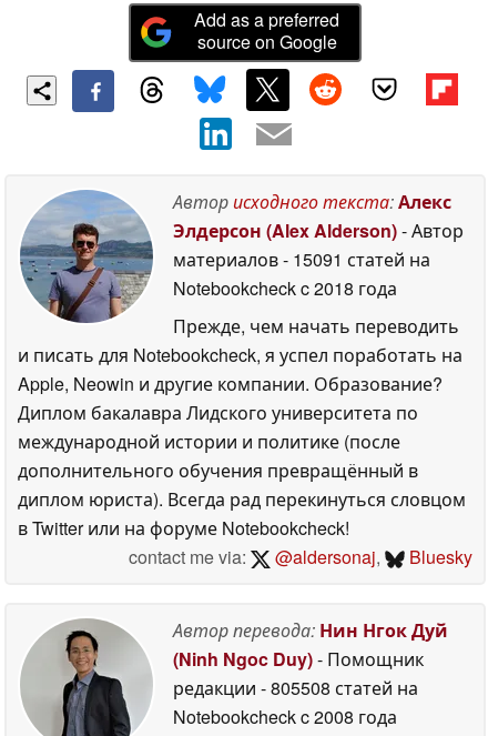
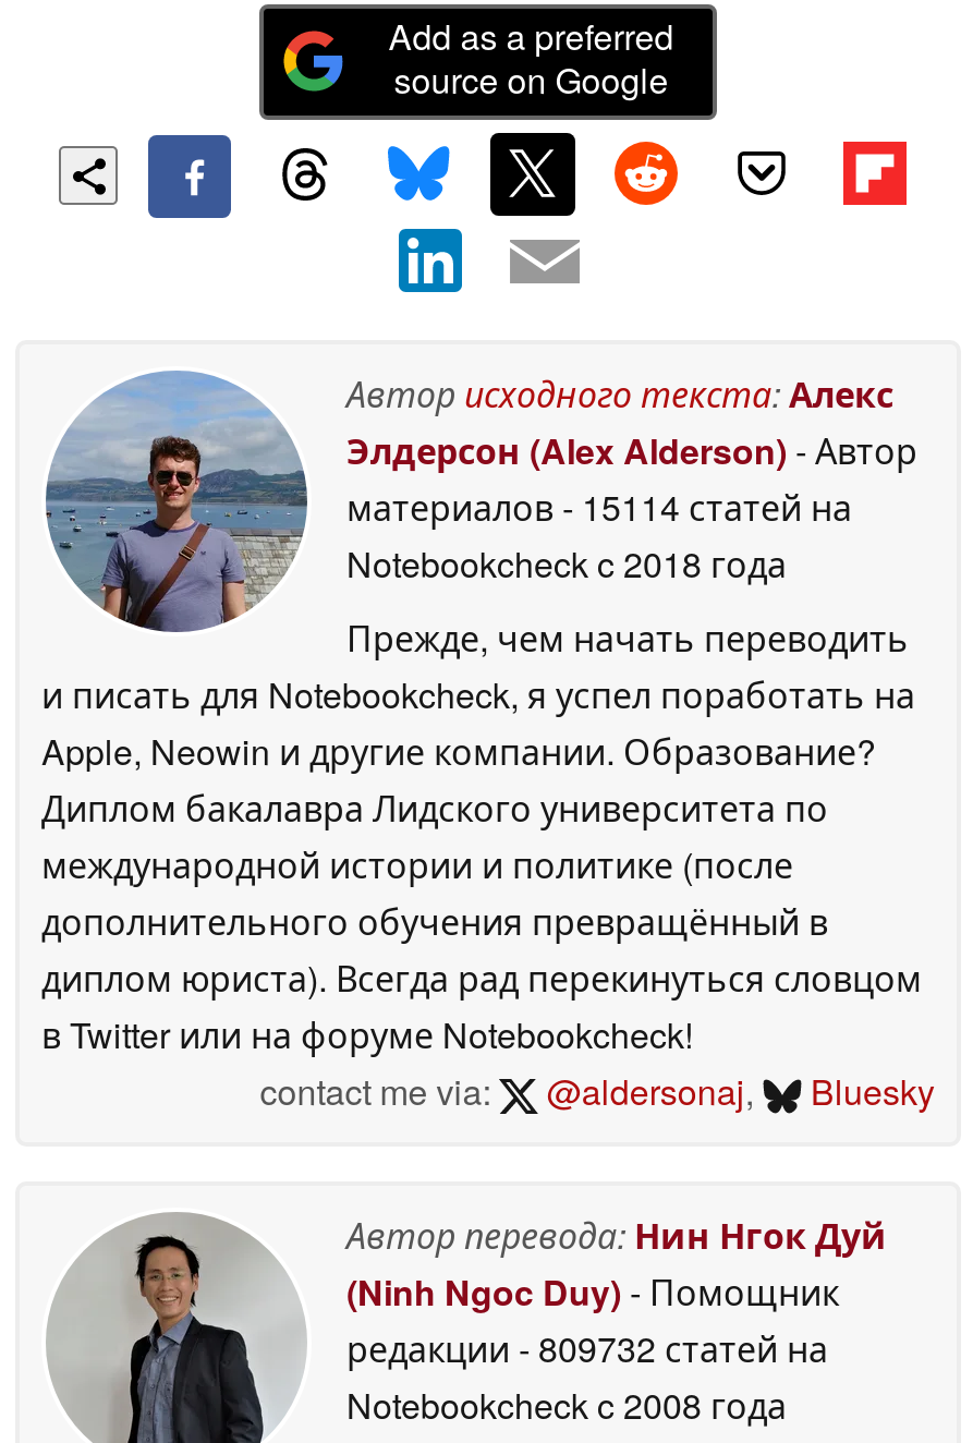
[173,246,430,272] материалов - 15091 статей на -> [346,482,852,532] материалов - 15114 статей на
[173,675,418,700] редакции - 805508 статей на -> [346,1323,828,1373] редакции - 809732 статей на

